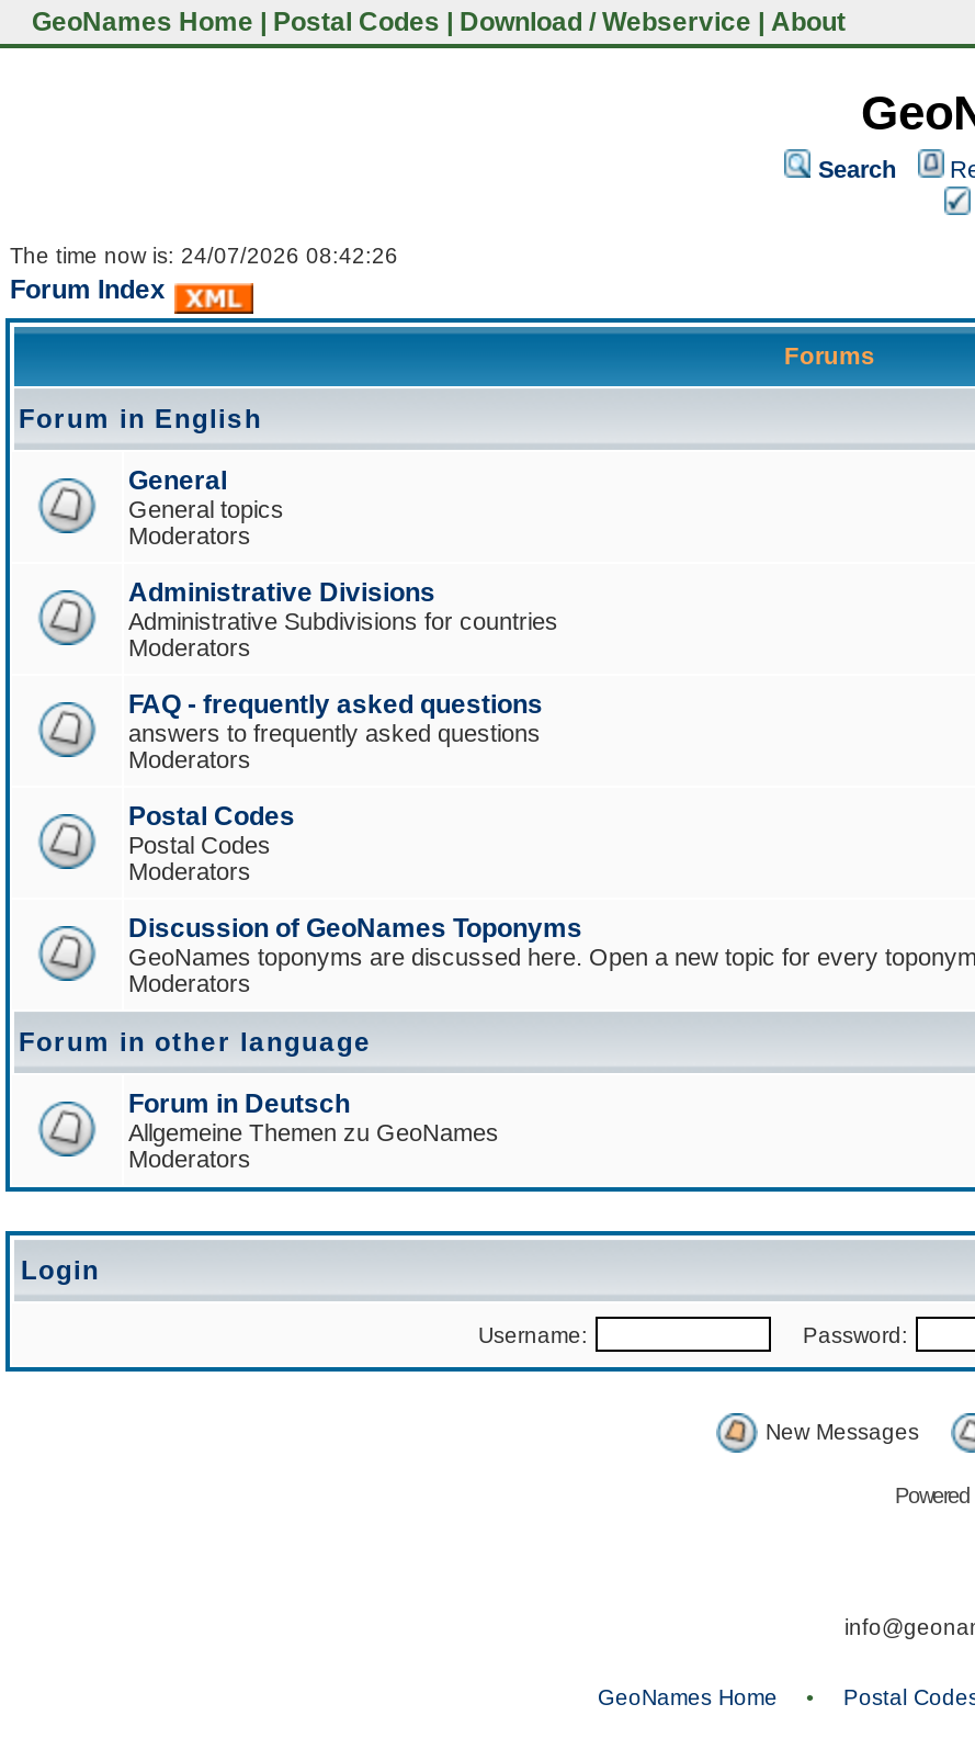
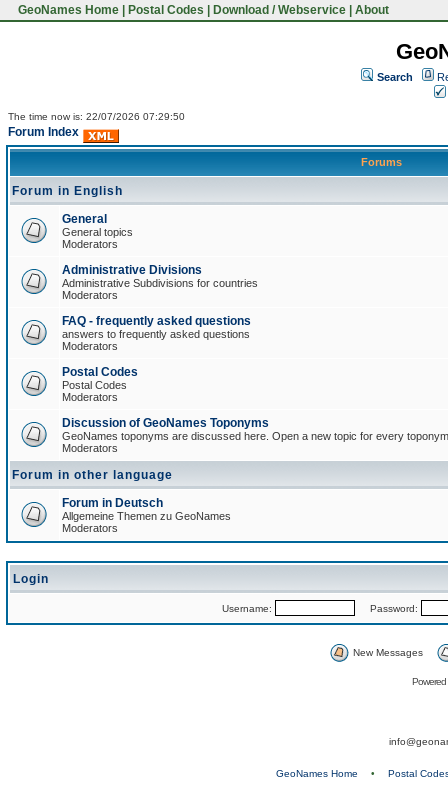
[10,244,398,268] The time now is: 24/07/2026 08:42:26 -> [8,111,185,122] The time now is: 22/07/2026 07:29:50

